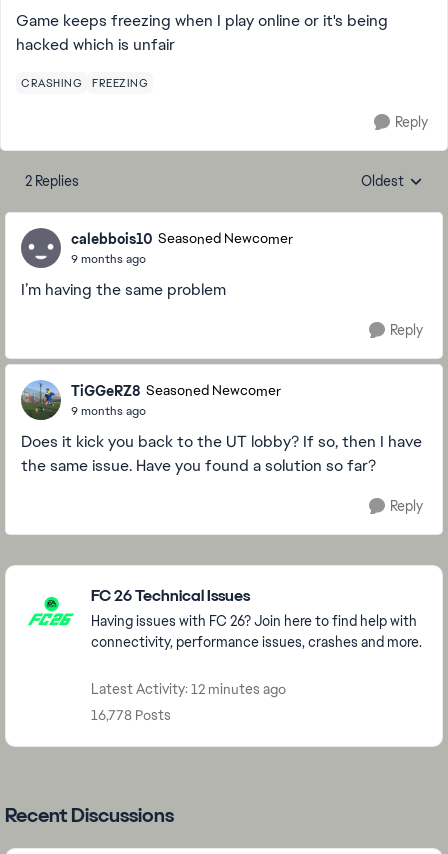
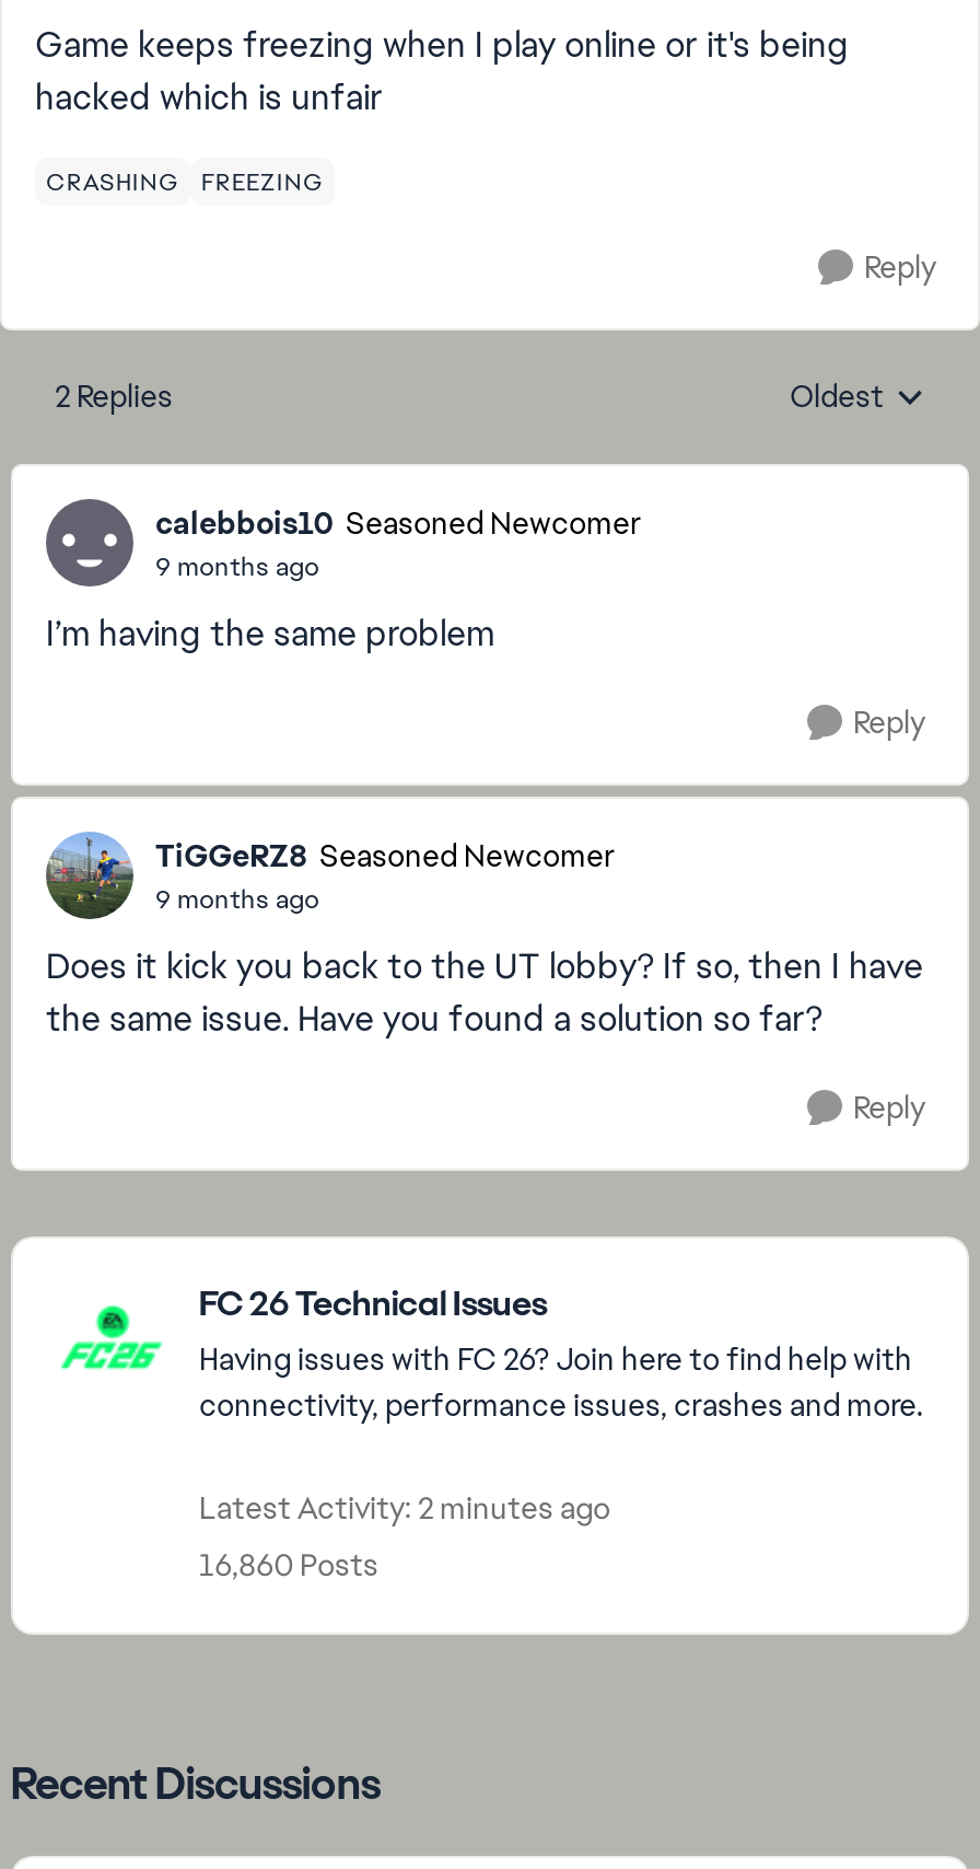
[91,680,286,698] Latest Activity: 12 minutes ago -> [199,1488,610,1528] Latest Activity: 2 minutes ago
[91,706,171,724] 16,778 Posts -> [199,1545,378,1584] 16,860 Posts

